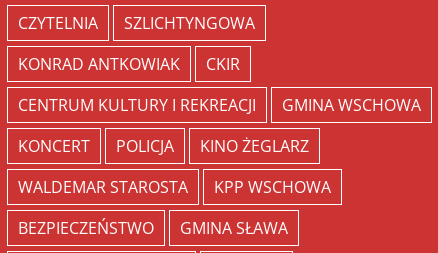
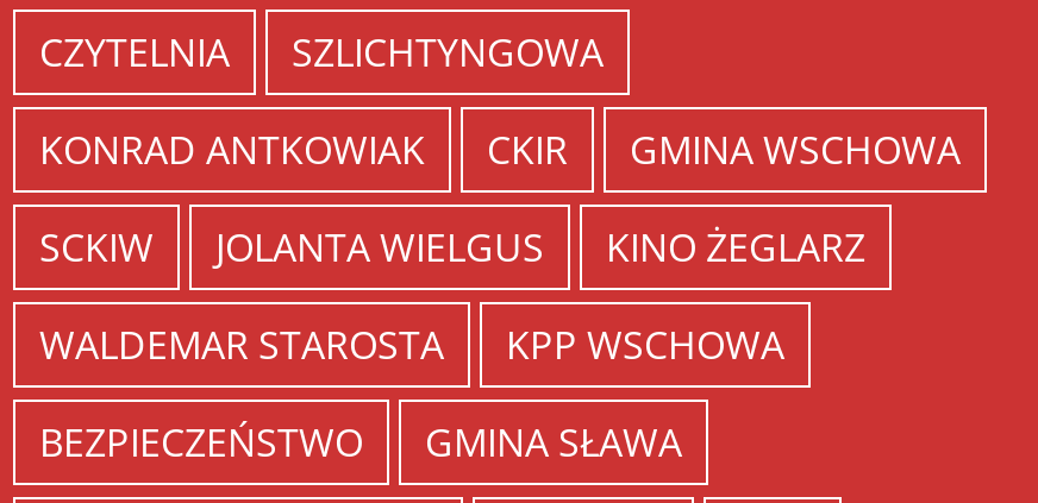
[18,94,256,116] CENTRUM KULTURY I REKREACJI -> none
[18,135,174,157] KONCERT | POLICJA -> [39,222,544,275] SCKIW | JOLANTA WIELGUS

